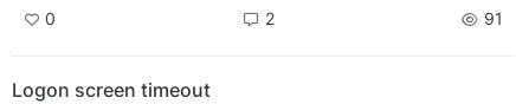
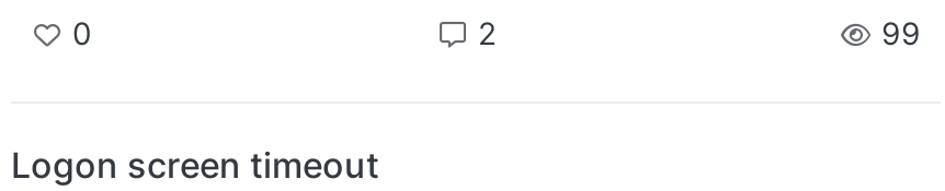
[479,8,503,28] 91 -> [873,14,921,51] 99

